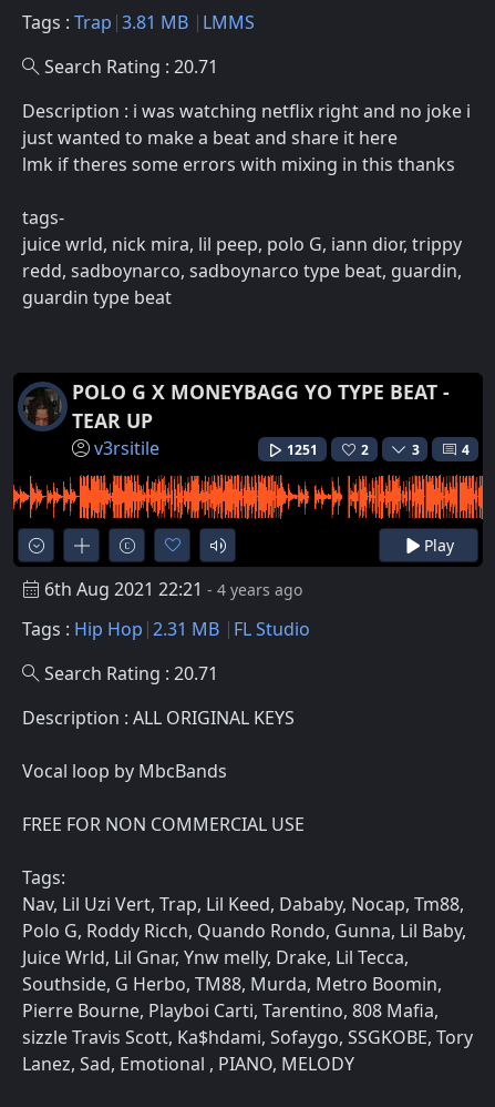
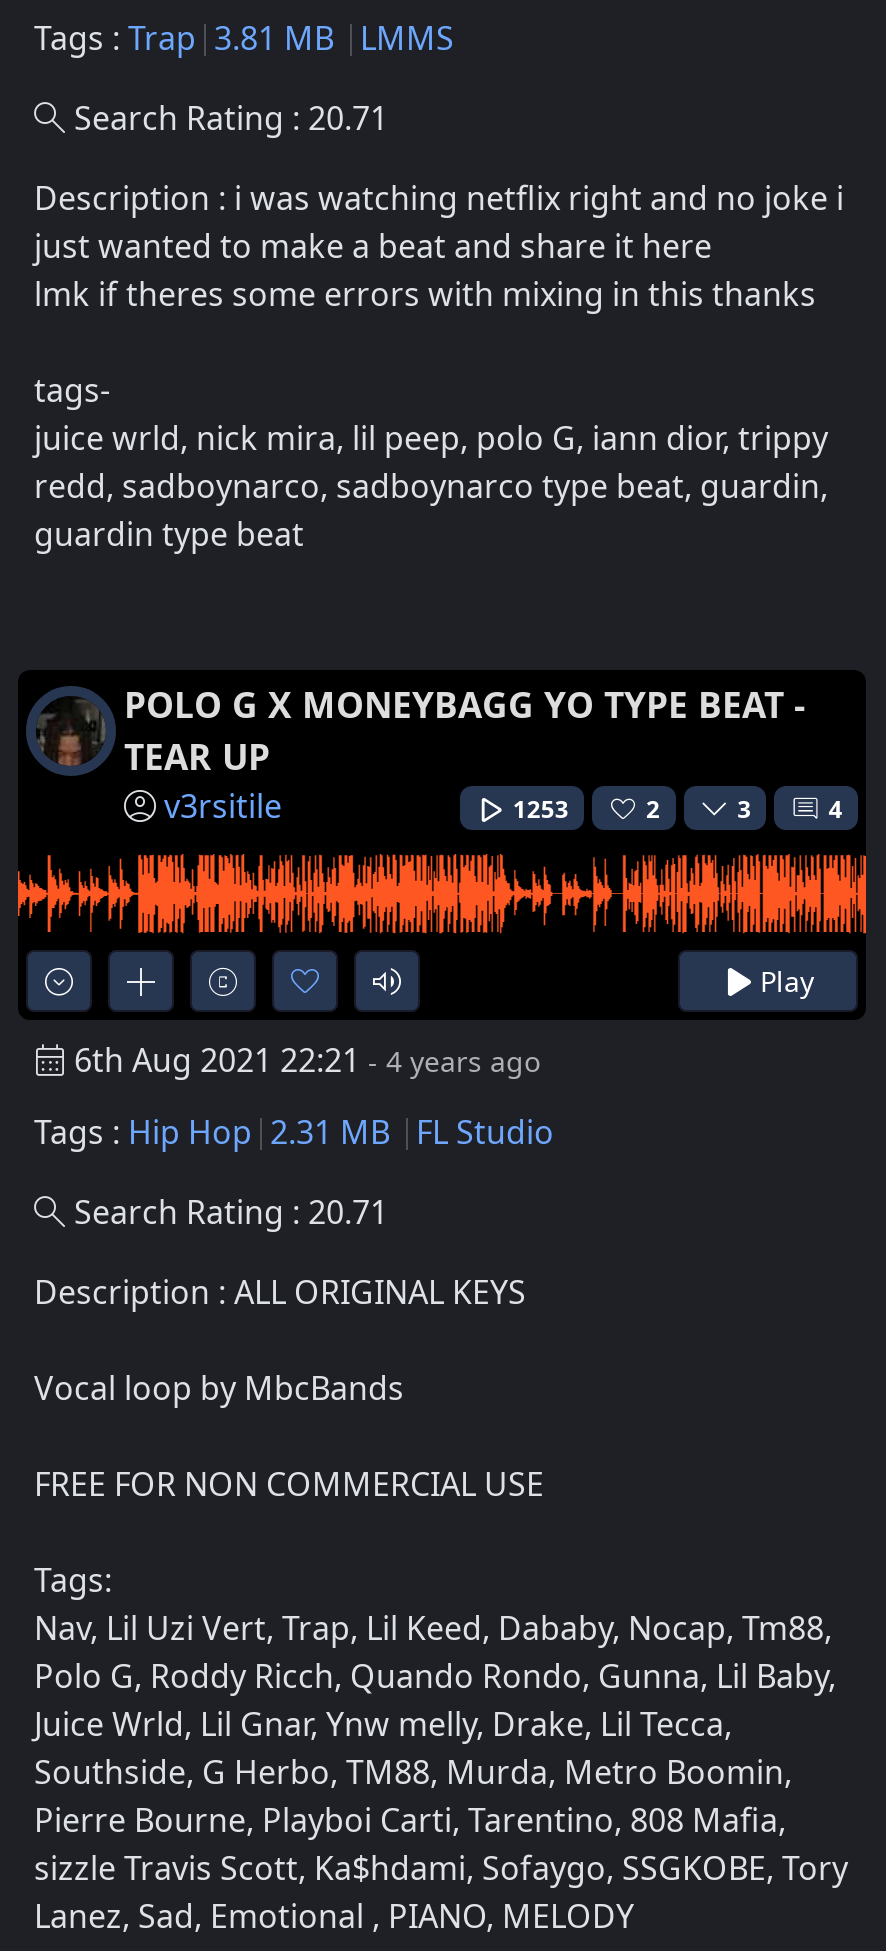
[287,440,318,459] 1251 -> [513,791,569,825] 1253

